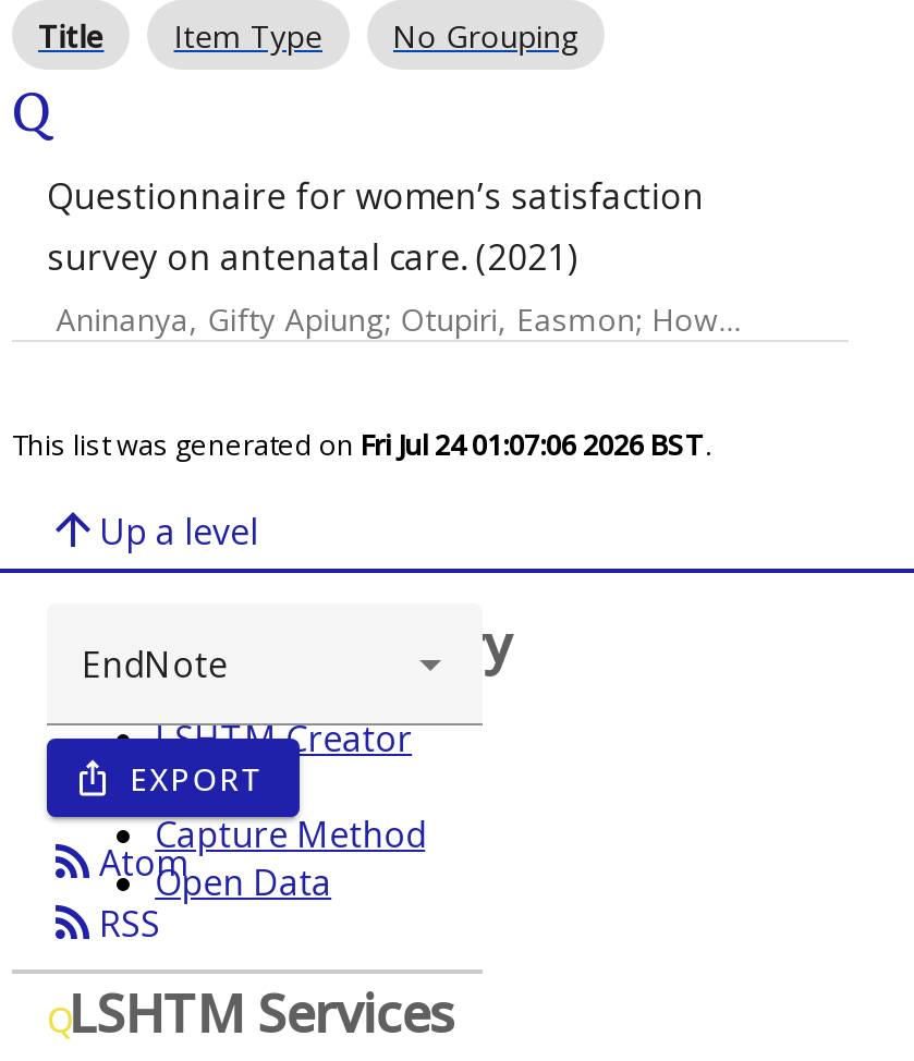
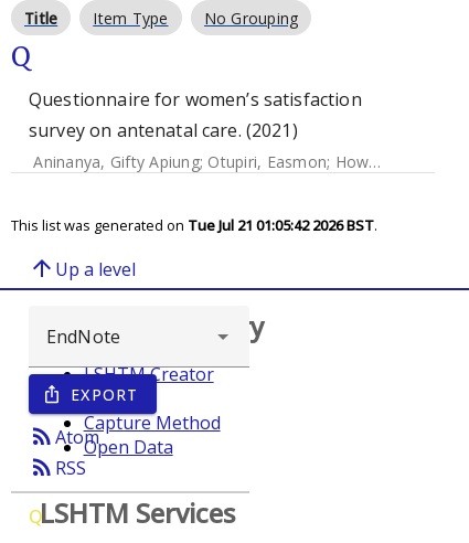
[12,425,711,464] This list was generated on Fri Jul 24 01:07:06 2026 BST. -> [11,215,377,235] This list was generated on Tue Jul 21 01:05:42 2026 BST.

